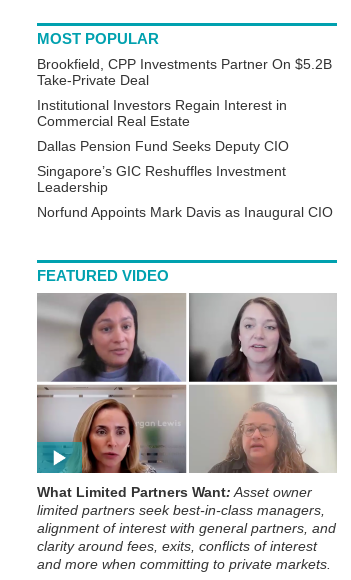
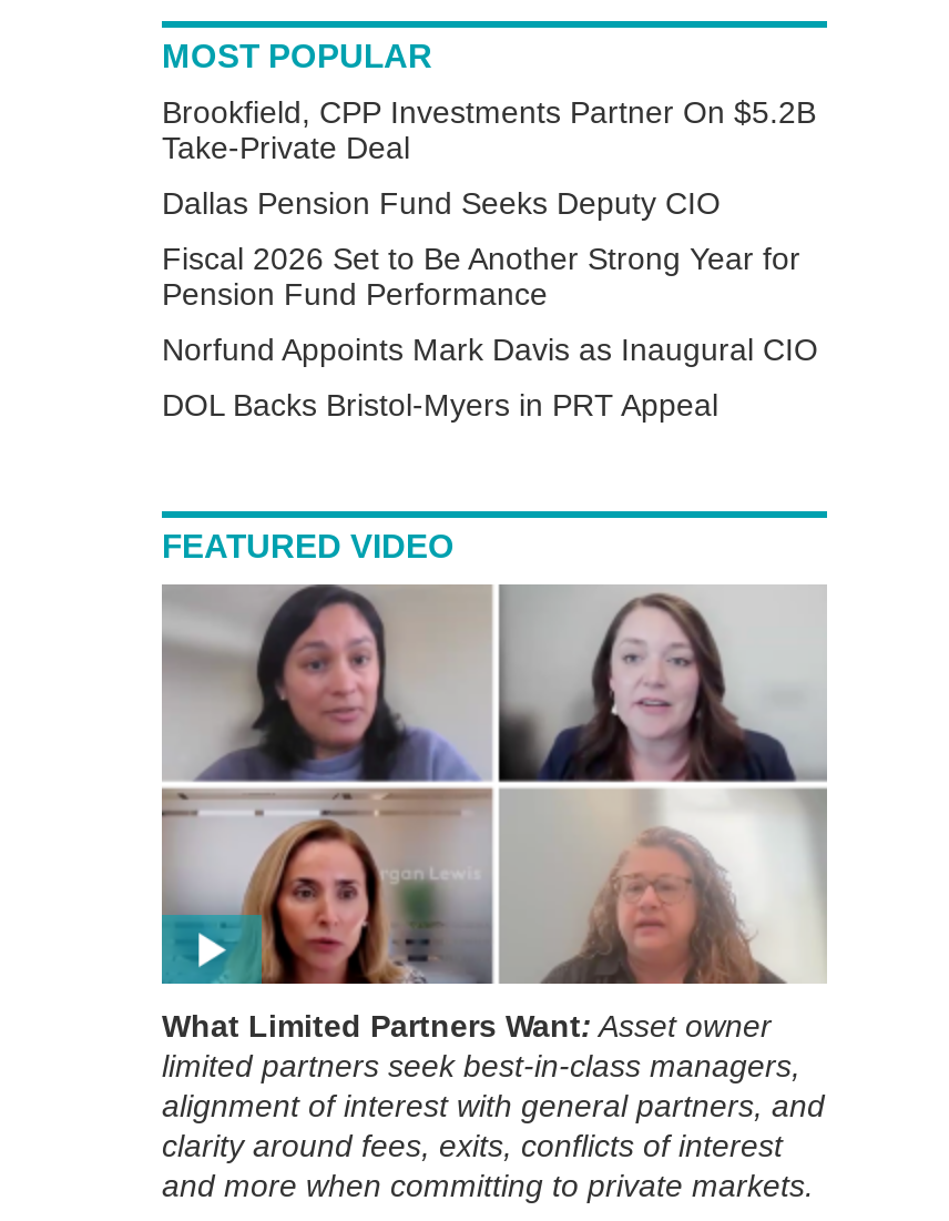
[37,97,287,129] Institutional Investors Regain Interest in | Commercial Real Estate -> none
moved [37,138,289,154] -> [162,185,721,220]: Dallas Pension Fund Seeks Deputy CIO
[37,163,286,195] Singapore’s GIC Reshuffles Investment | Leadership -> [162,240,800,311] Fiscal 2026 Set to Be Another Strong Year for | Pension Fund Performance
moved [37,204,333,220] -> [162,331,818,367]: Norfund Appoints Mark Davis as Inaugural CIO
none -> [162,387,718,422] DOL Backs Bristol-Myers in PRT Appeal

